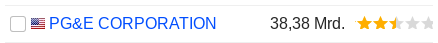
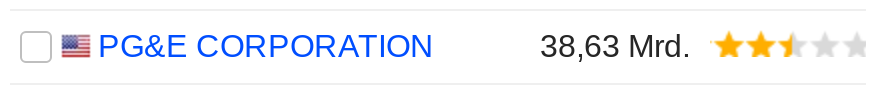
[270,15,345,32] 38,38 Mrd. -> [540,29,690,63] 38,63 Mrd.

